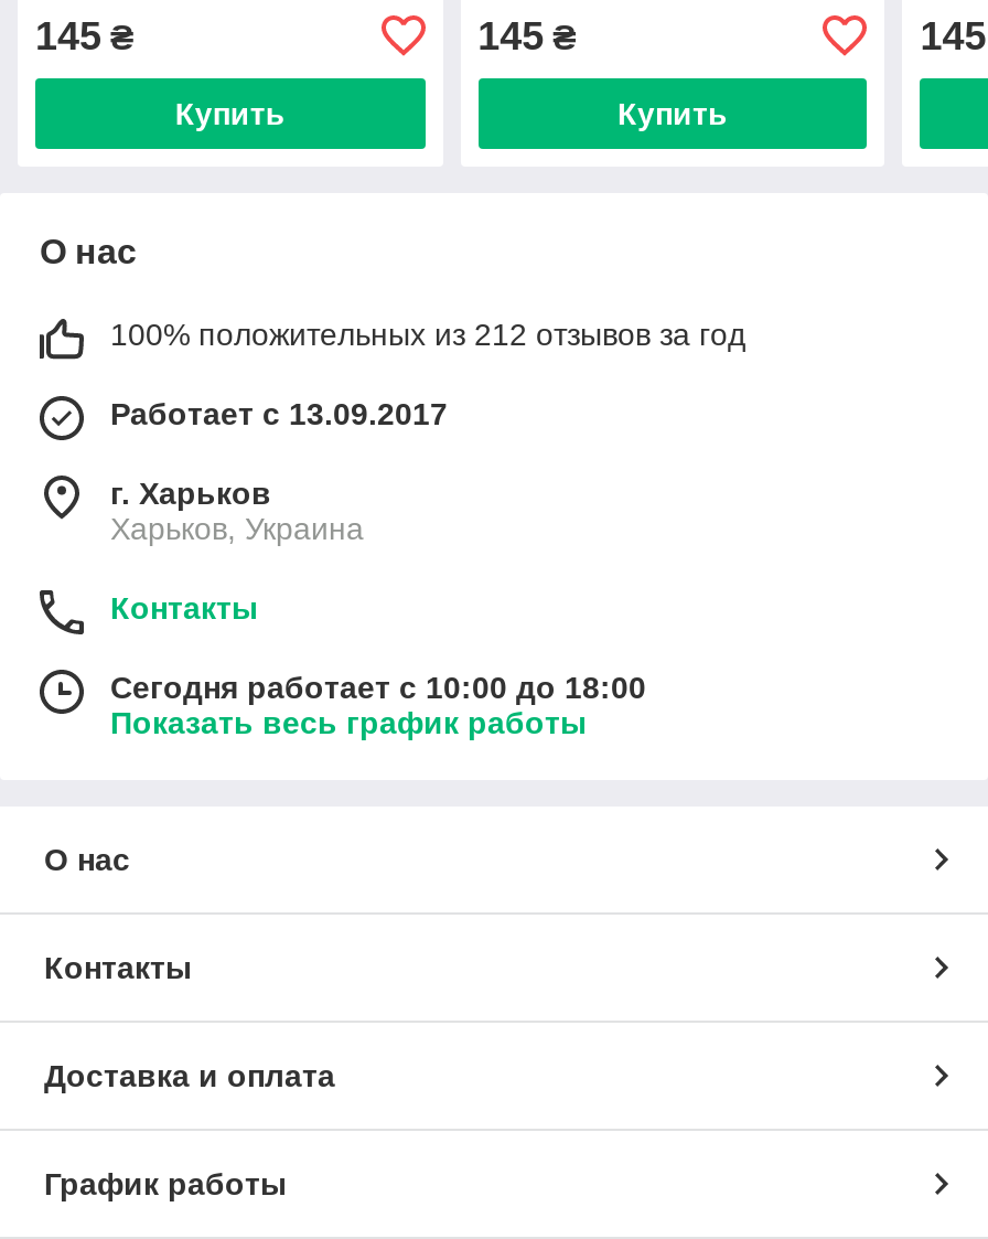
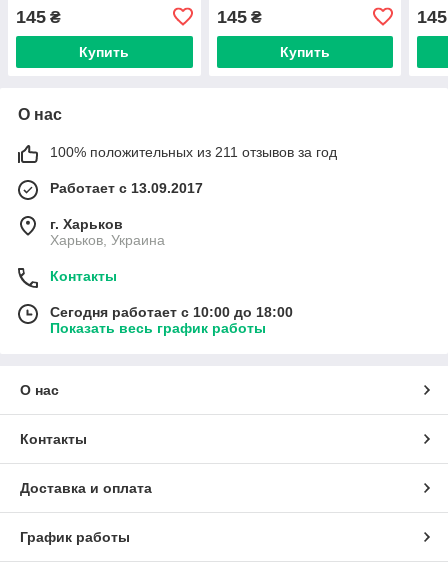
[110,316,745,352] 100% положительных из 212 отзывов за год -> [50,144,337,160] 100% положительных из 211 отзывов за год

